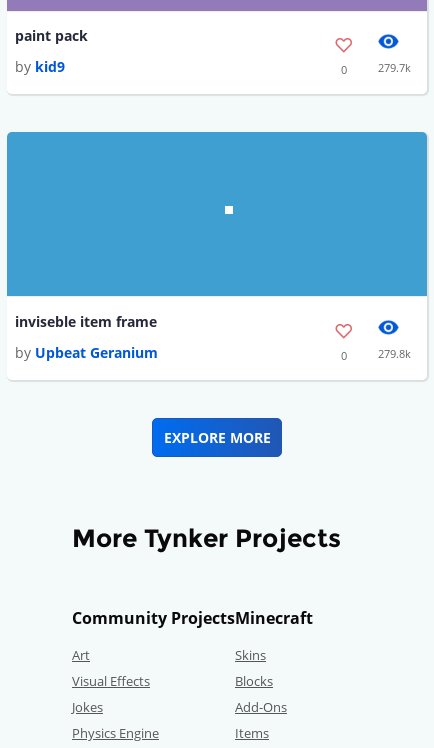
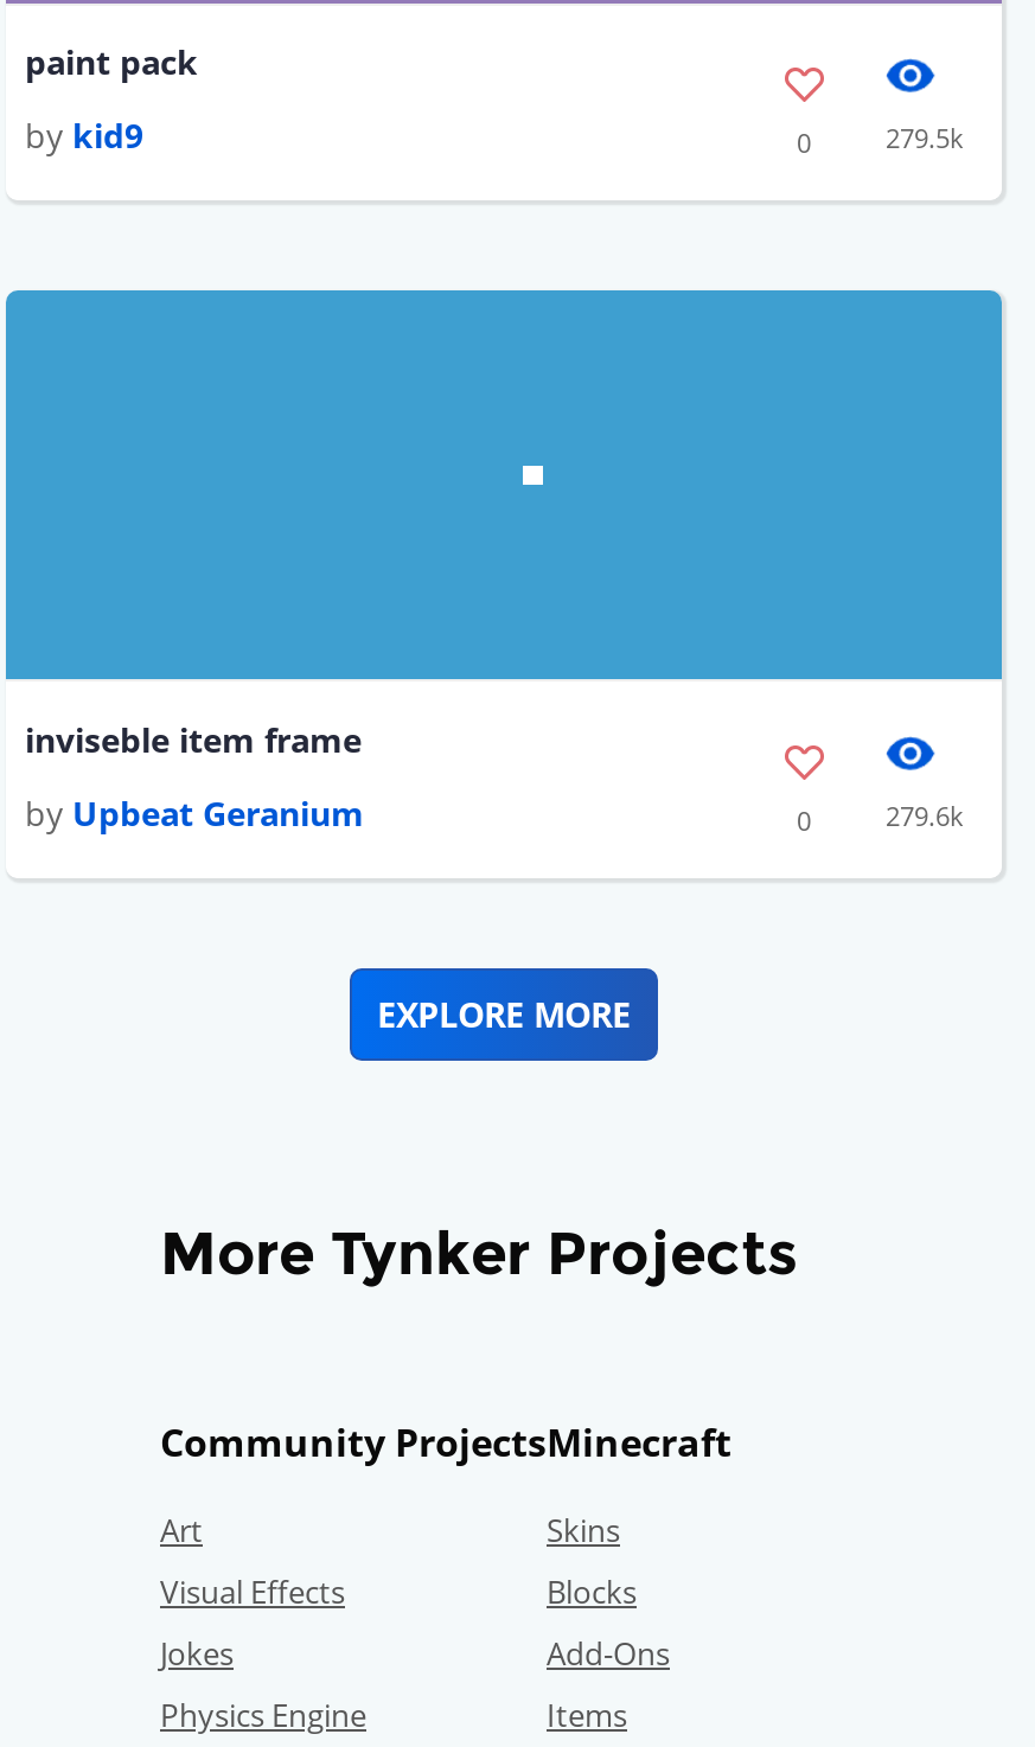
[378,60,411,75] 279.7k -> [886,120,964,155] 279.5k
[378,346,411,361] 279.8k -> [886,797,964,832] 279.6k

